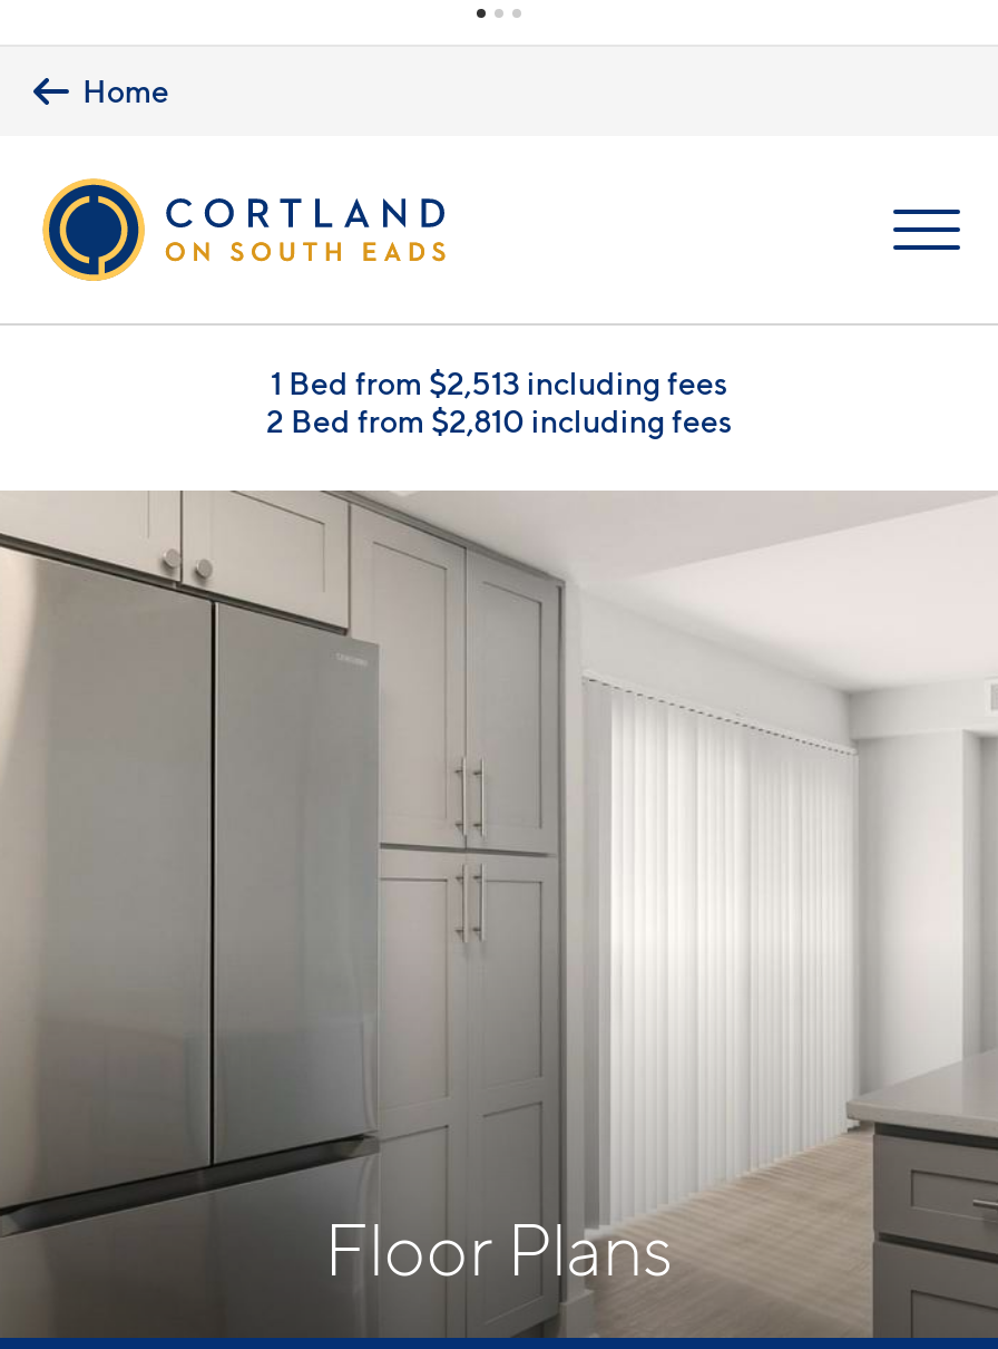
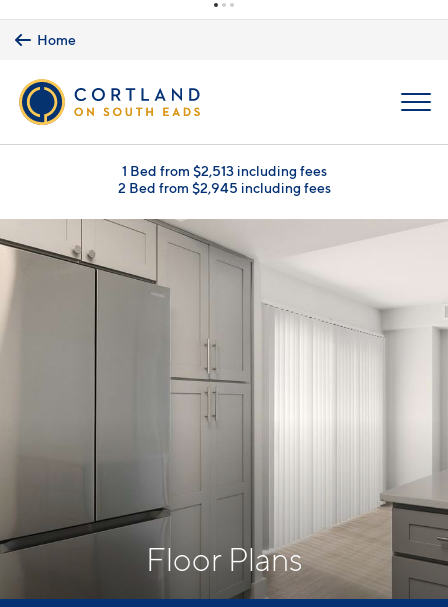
[266,401,732,439] 2 Bed from $2,810 including fees -> [117,179,330,196] 2 Bed from $2,945 including fees

